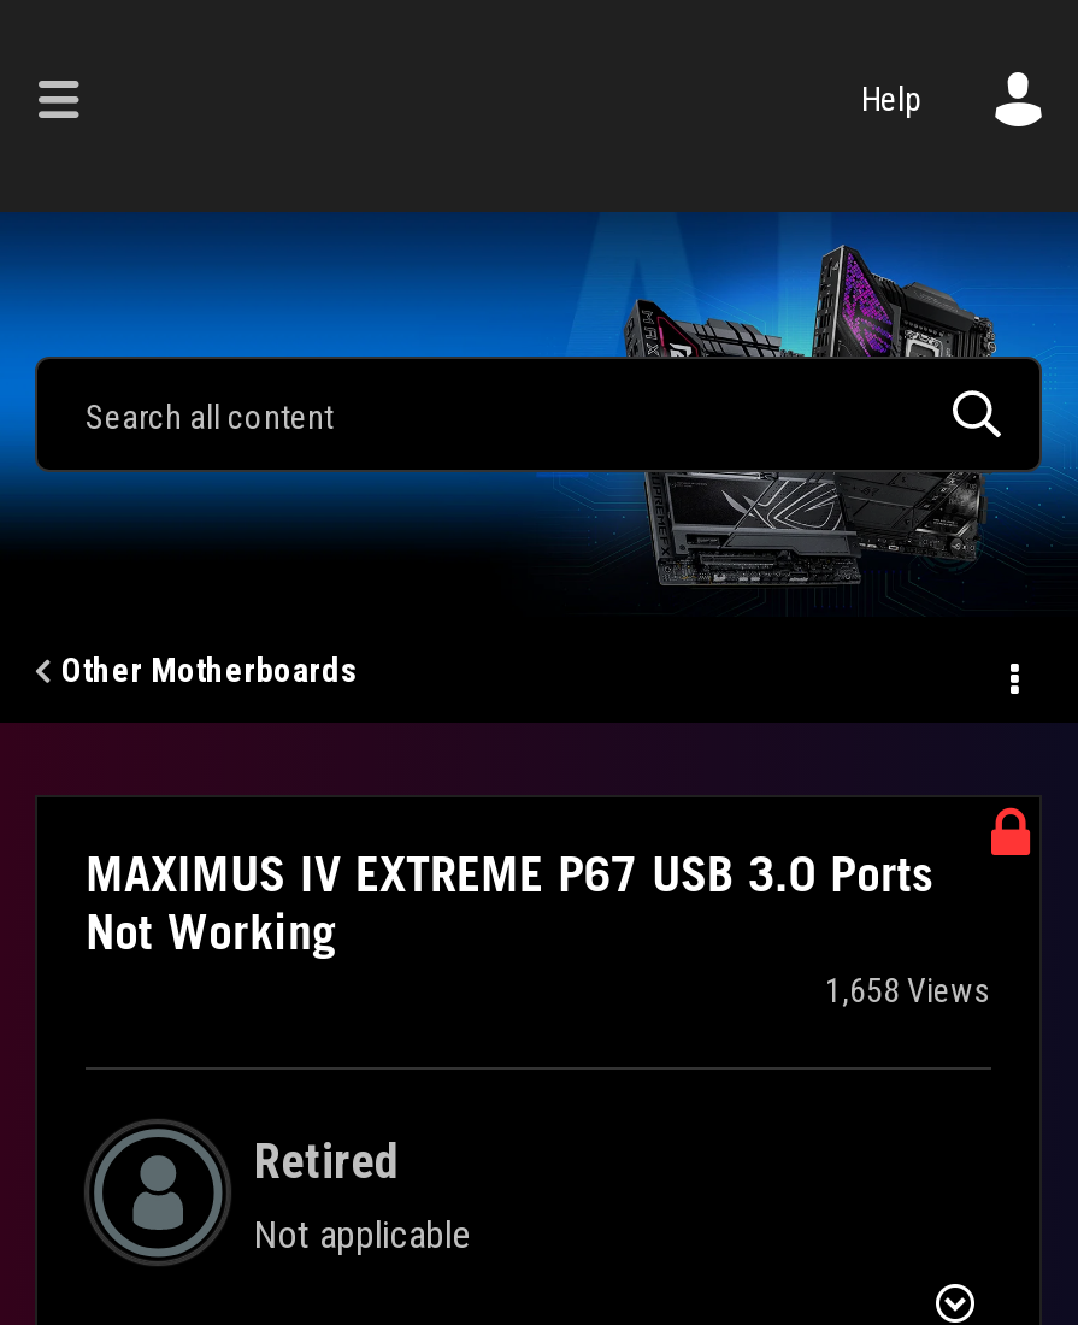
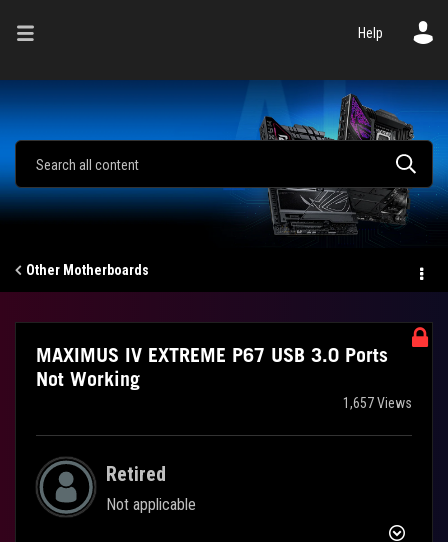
[825,971,991,1009] 1,658 Views -> [343,395,412,411] 1,657 Views

